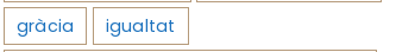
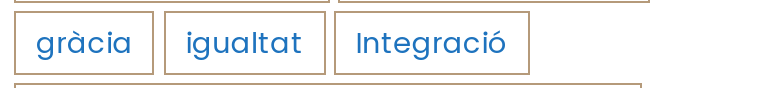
none -> [356,24,509,64] Integració

